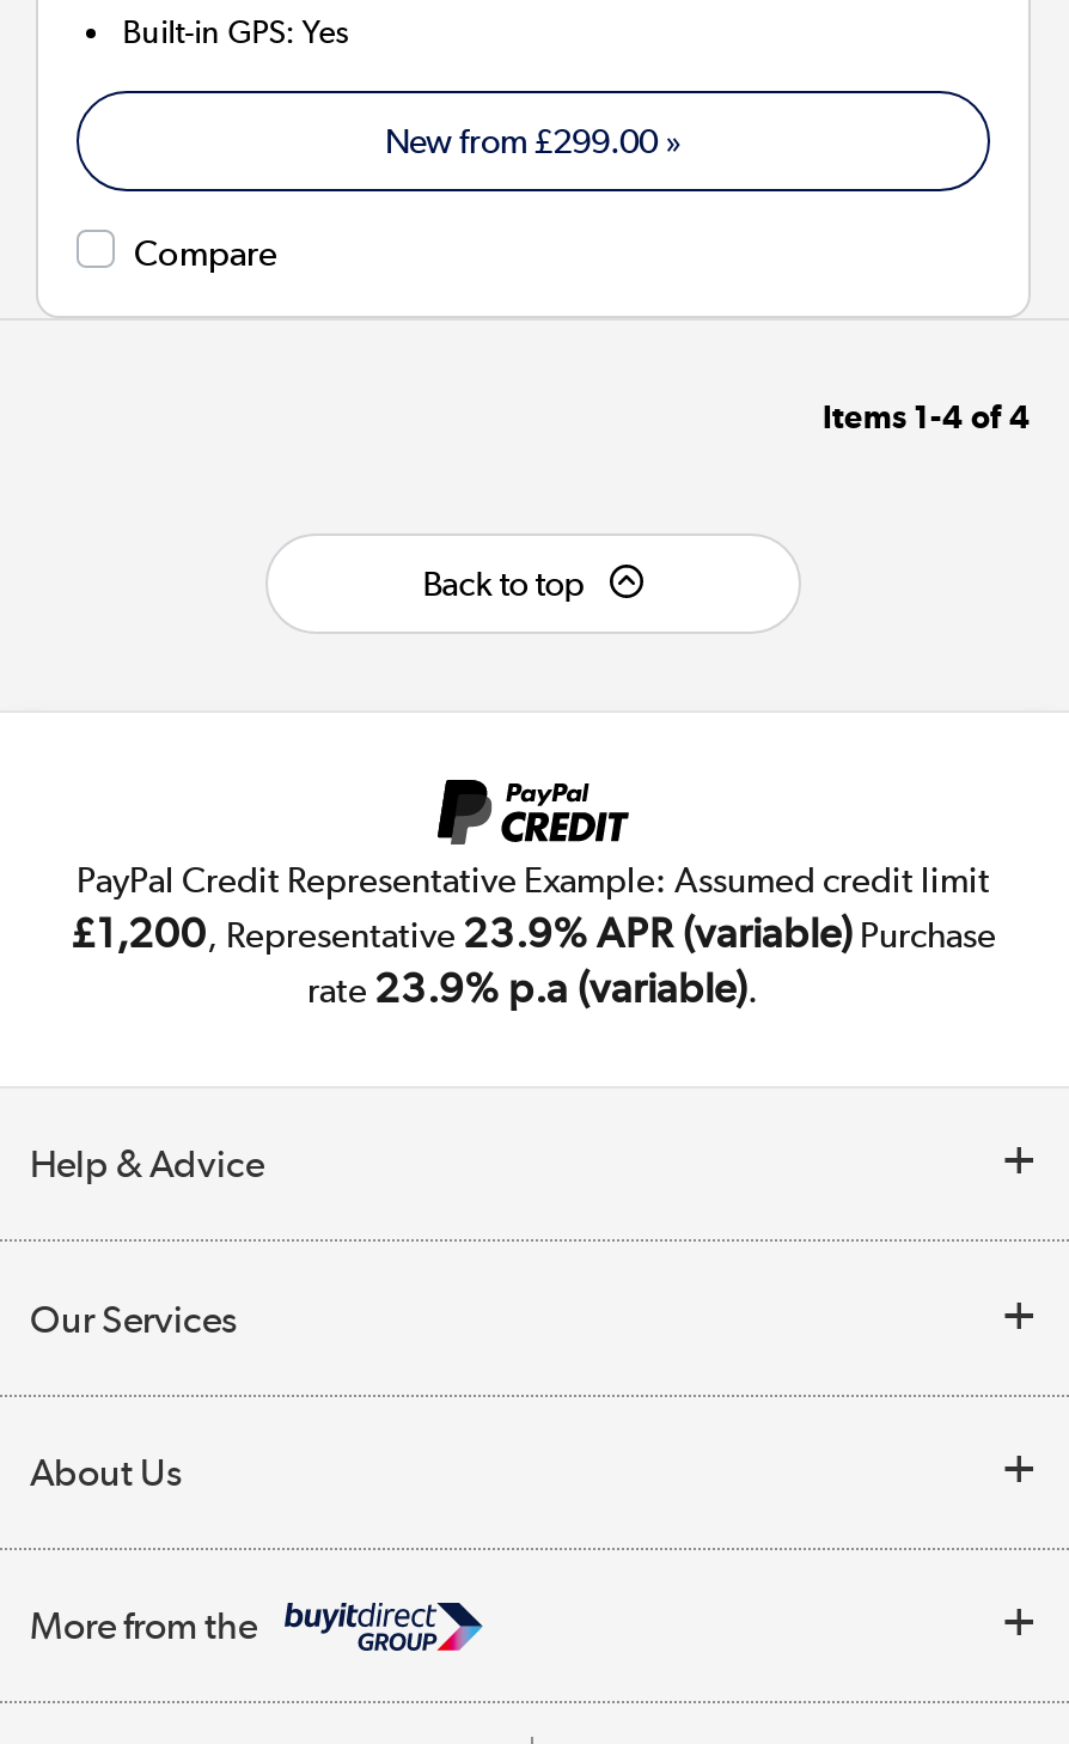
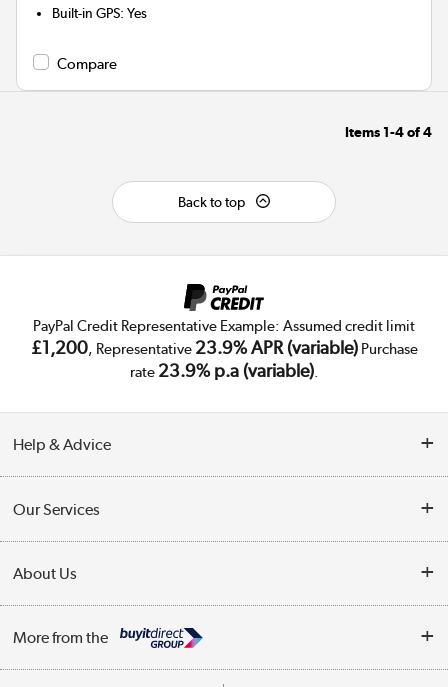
[385,118,682,161] New from £299.00» -> none

